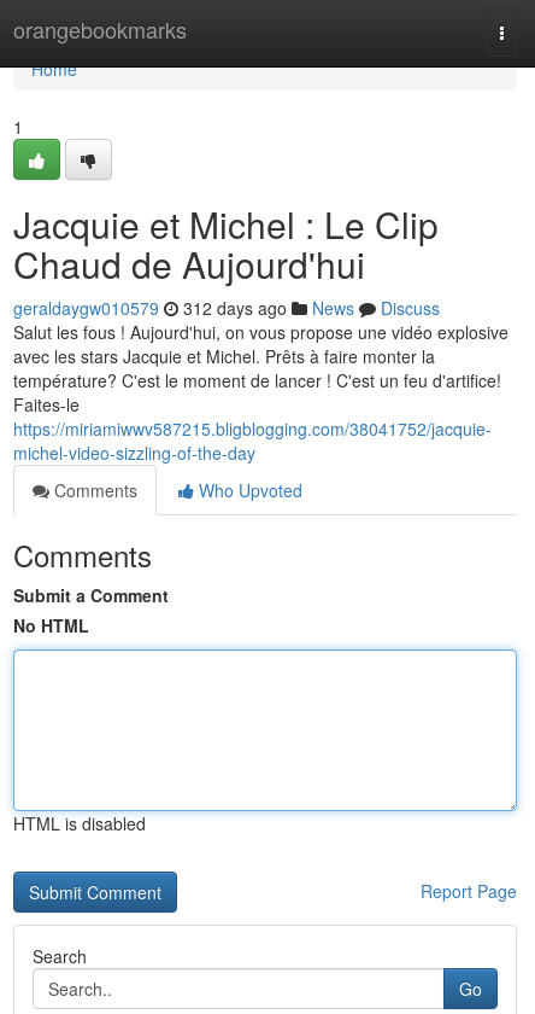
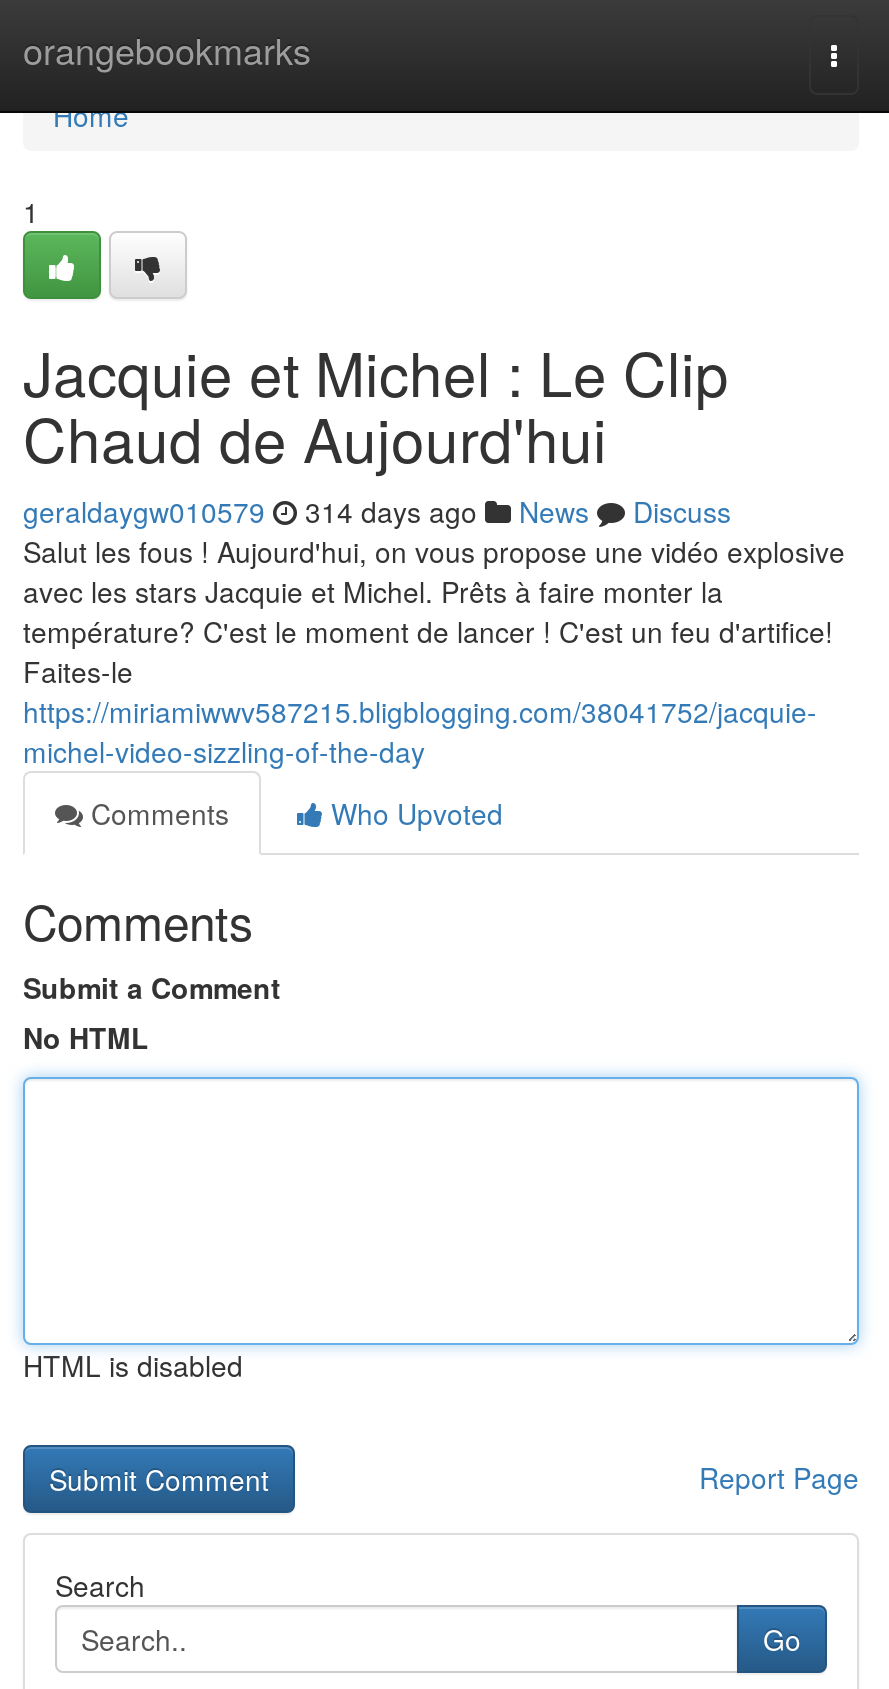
[13,296,440,320] geraldaygw010579 312 days ago News Discuss -> [23,491,731,531] geraldaygw010579 314 days ago News Discuss

